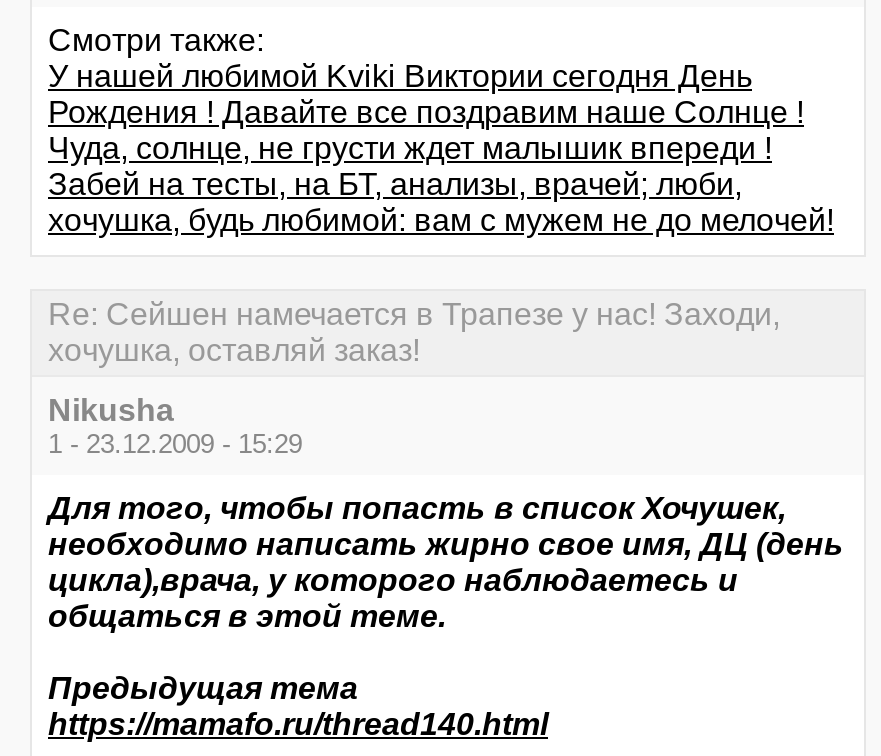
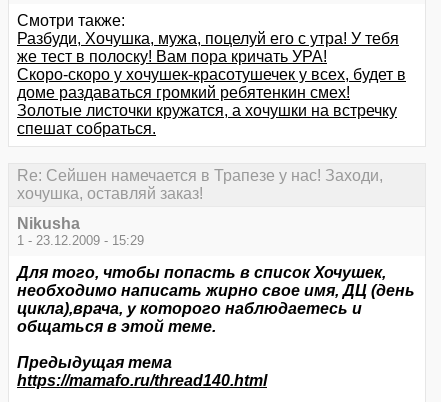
[48,59,834,237] У нашей любимой Kviki Виктории сегодня День | Рождения ! Давайте все поздравим наше Солнце ! | Чуда, солнце, не грусти ждет малышик впереди ! | Забей на тесты, на БТ, анализы, врачей; люби, | хочушка, будь любимой: вам с мужем не до мелочей! -> [17,30,406,137] Разбуди, Хочушка, мужа, поцелуй его с утра! У тебя | же тест в полоску! Вам пора кричать УРА! | Скоро-скоро у хочушек-красотушечек у всех, будет в | доме раздаваться громкий ребятенкин смех! | Золотые листочки кружатся, а хочушки на встречку | спешат собраться.

